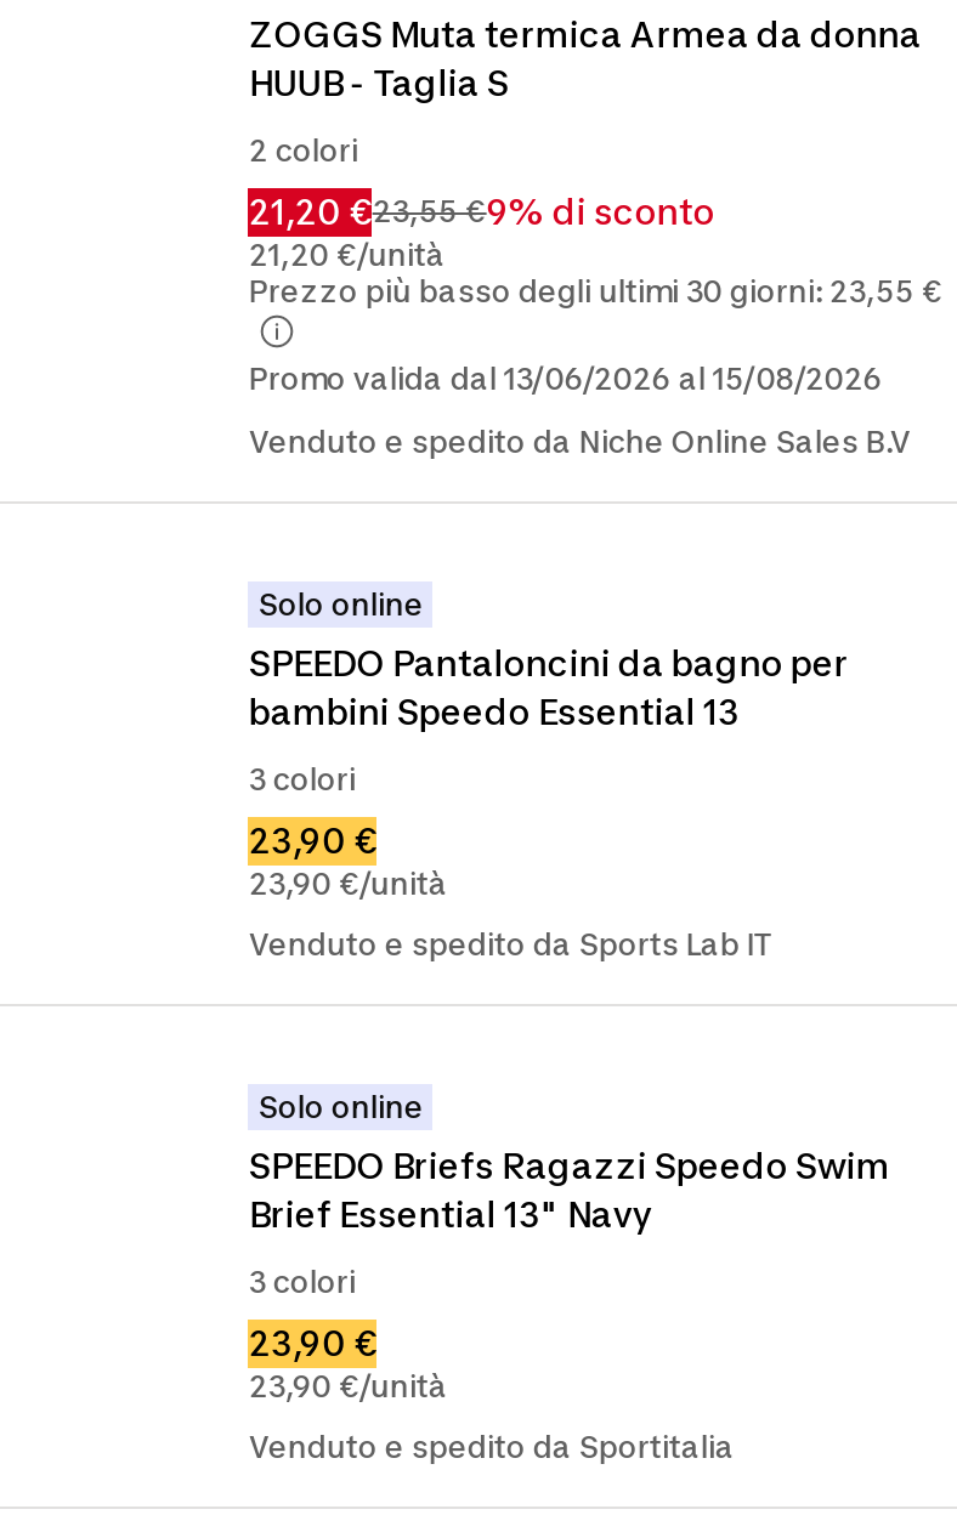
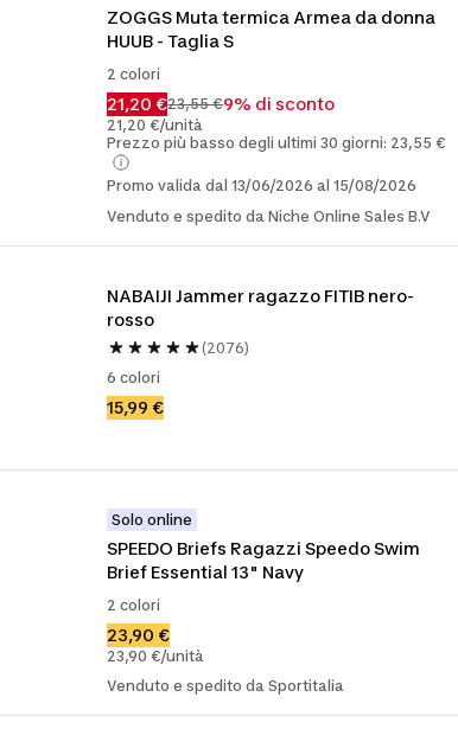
[248,585,848,962] Solo online | SPEEDO Pantaloncini da bagno per | bambini Speedo Essential 13 | 3 colori | 23,90 € | 23,90 €/unità | Venduto e spedito da Sports Lab IT -> [107,285,414,417] NABAIJI Jammer ragazzo FITIB nero- | rosso | (2076) | 6 colori | 15,99 €
[248,1263,355,1299] 3 colori -> [107,596,161,614] 2 colori

